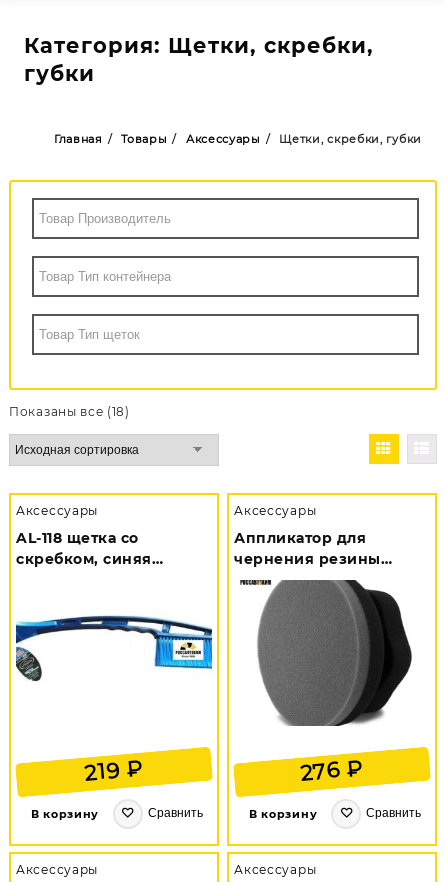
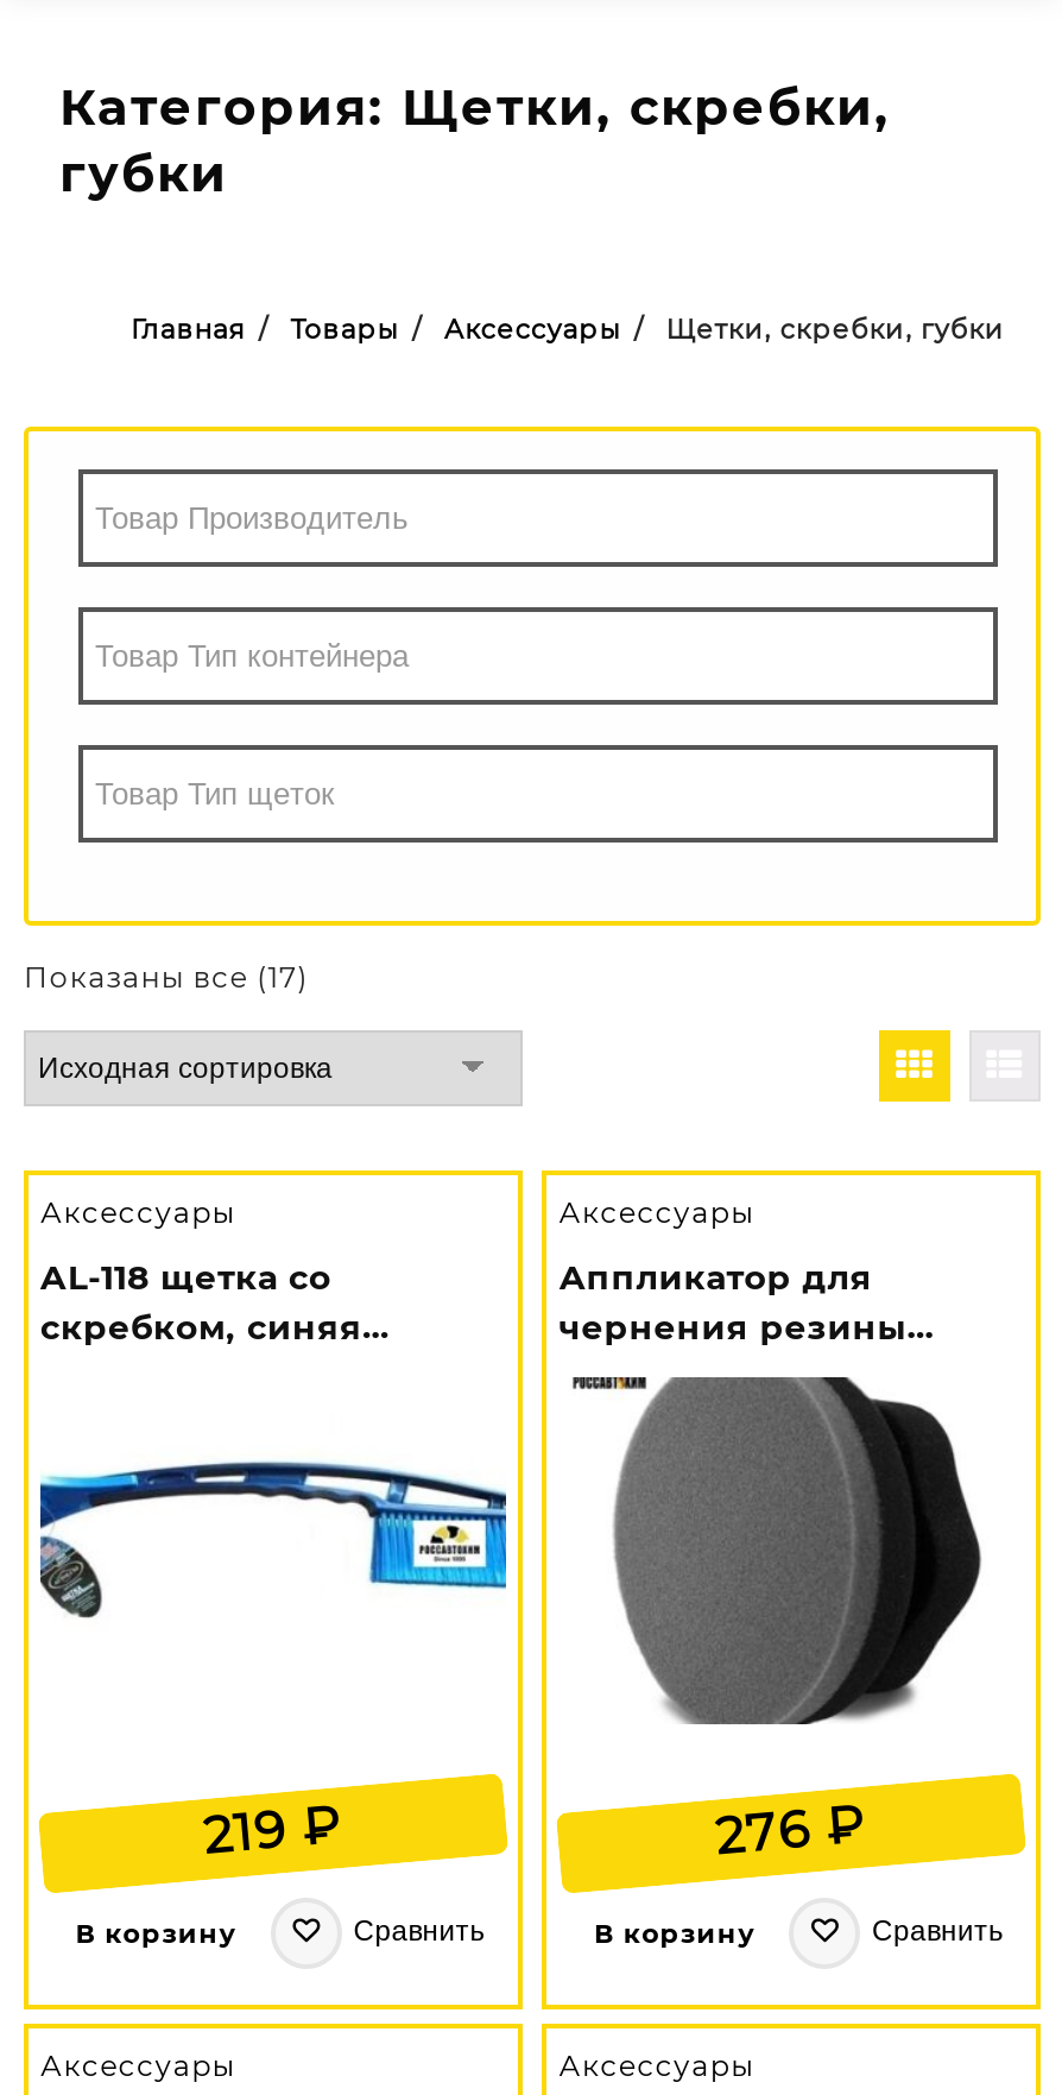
[9,403,130,418] Показаны все (18) -> [24,958,309,993] Показаны все (17)

